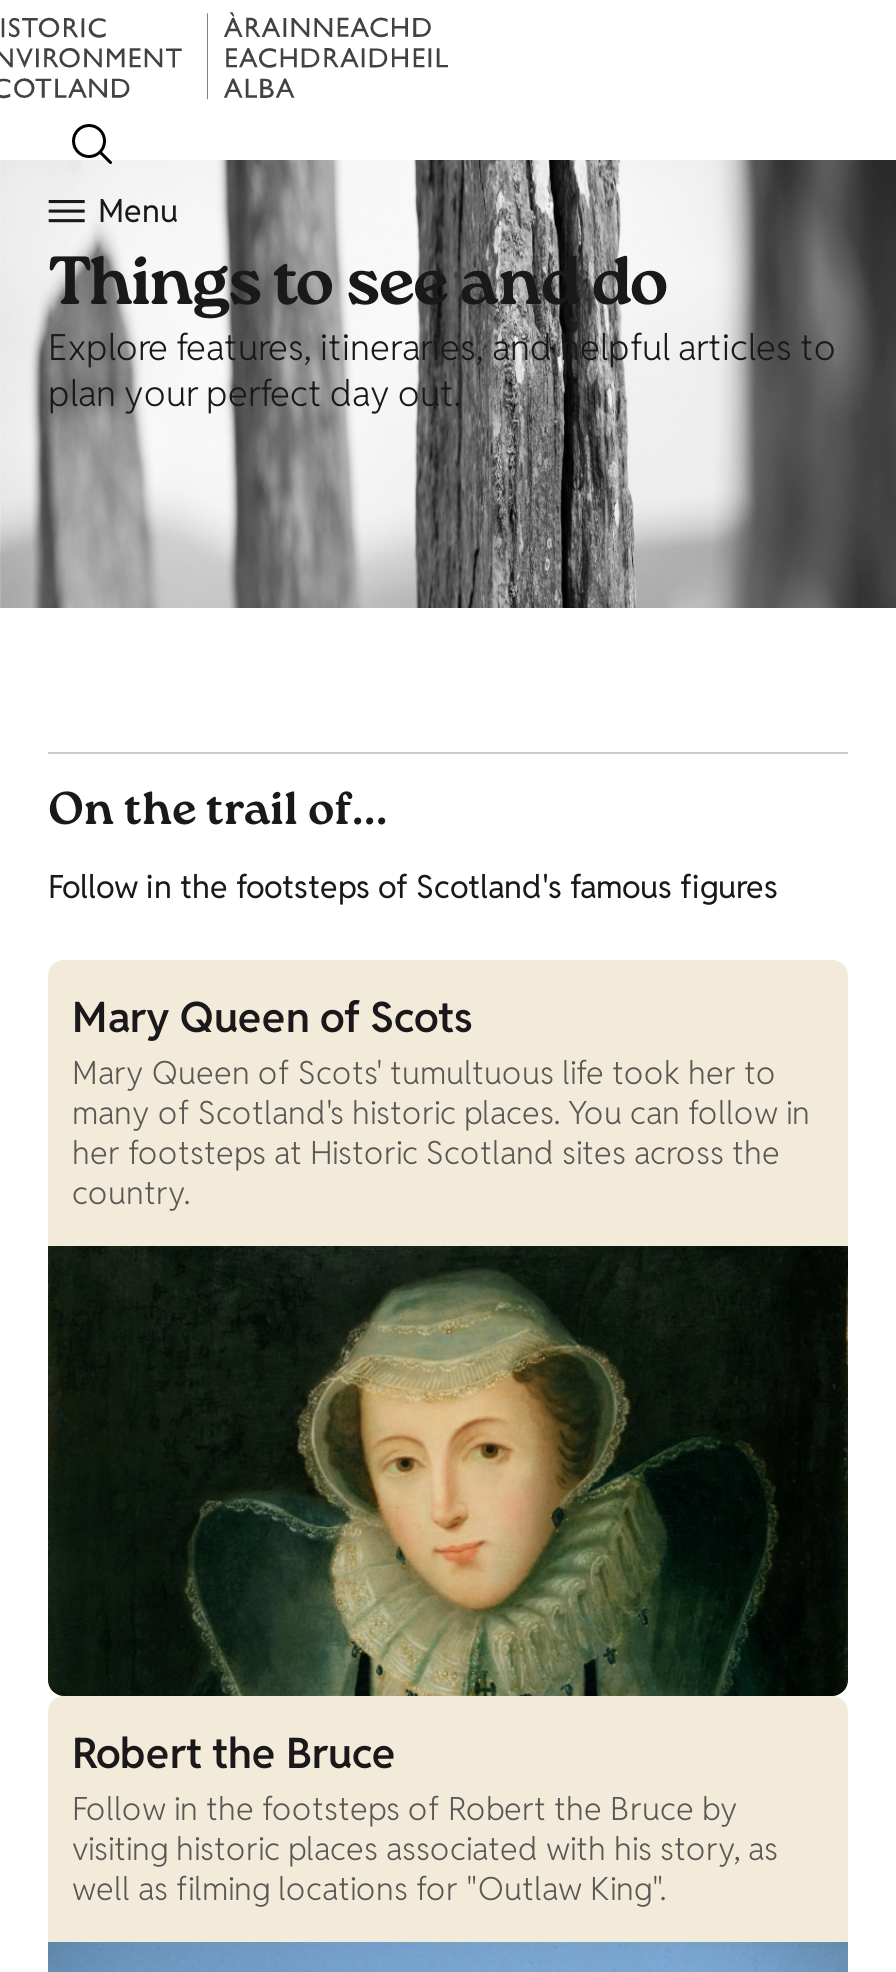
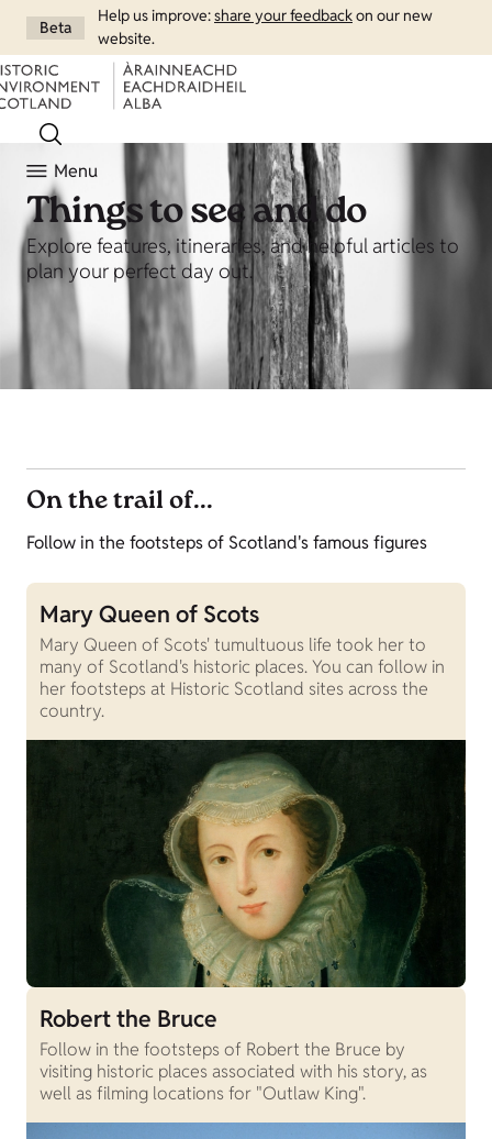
none -> [40,17,71,37] Beta
none -> [98,5,433,48] Help us improve: share your feedbackon our new | website.

